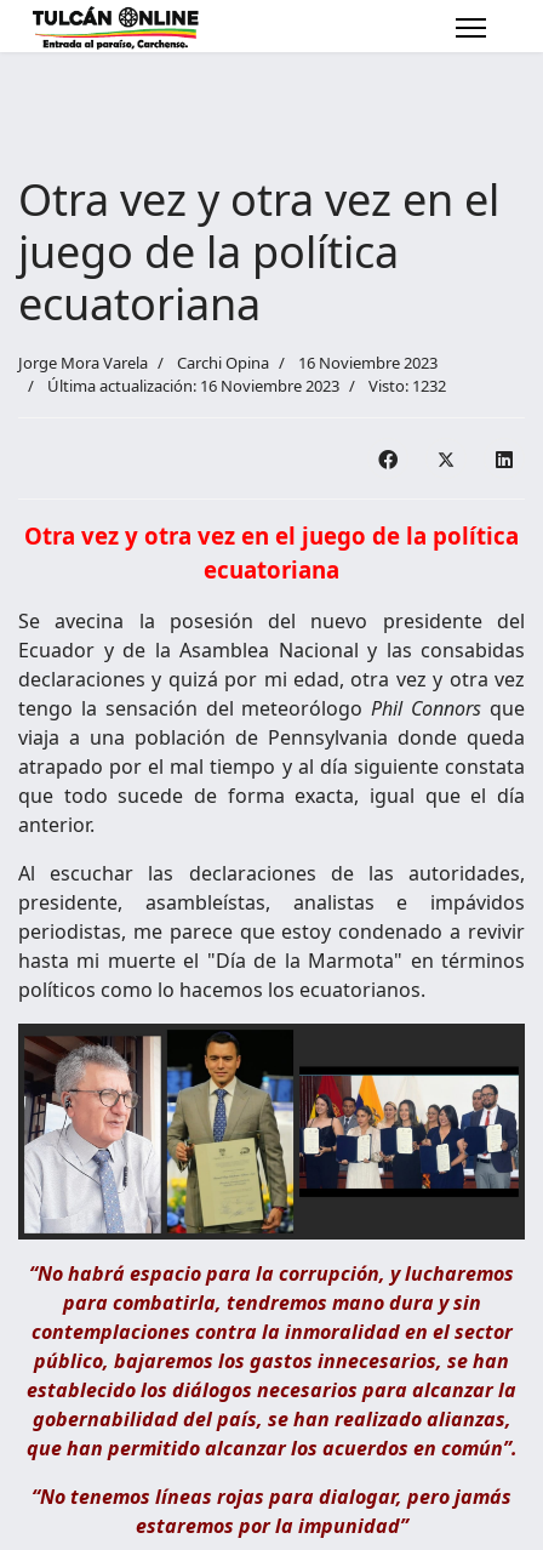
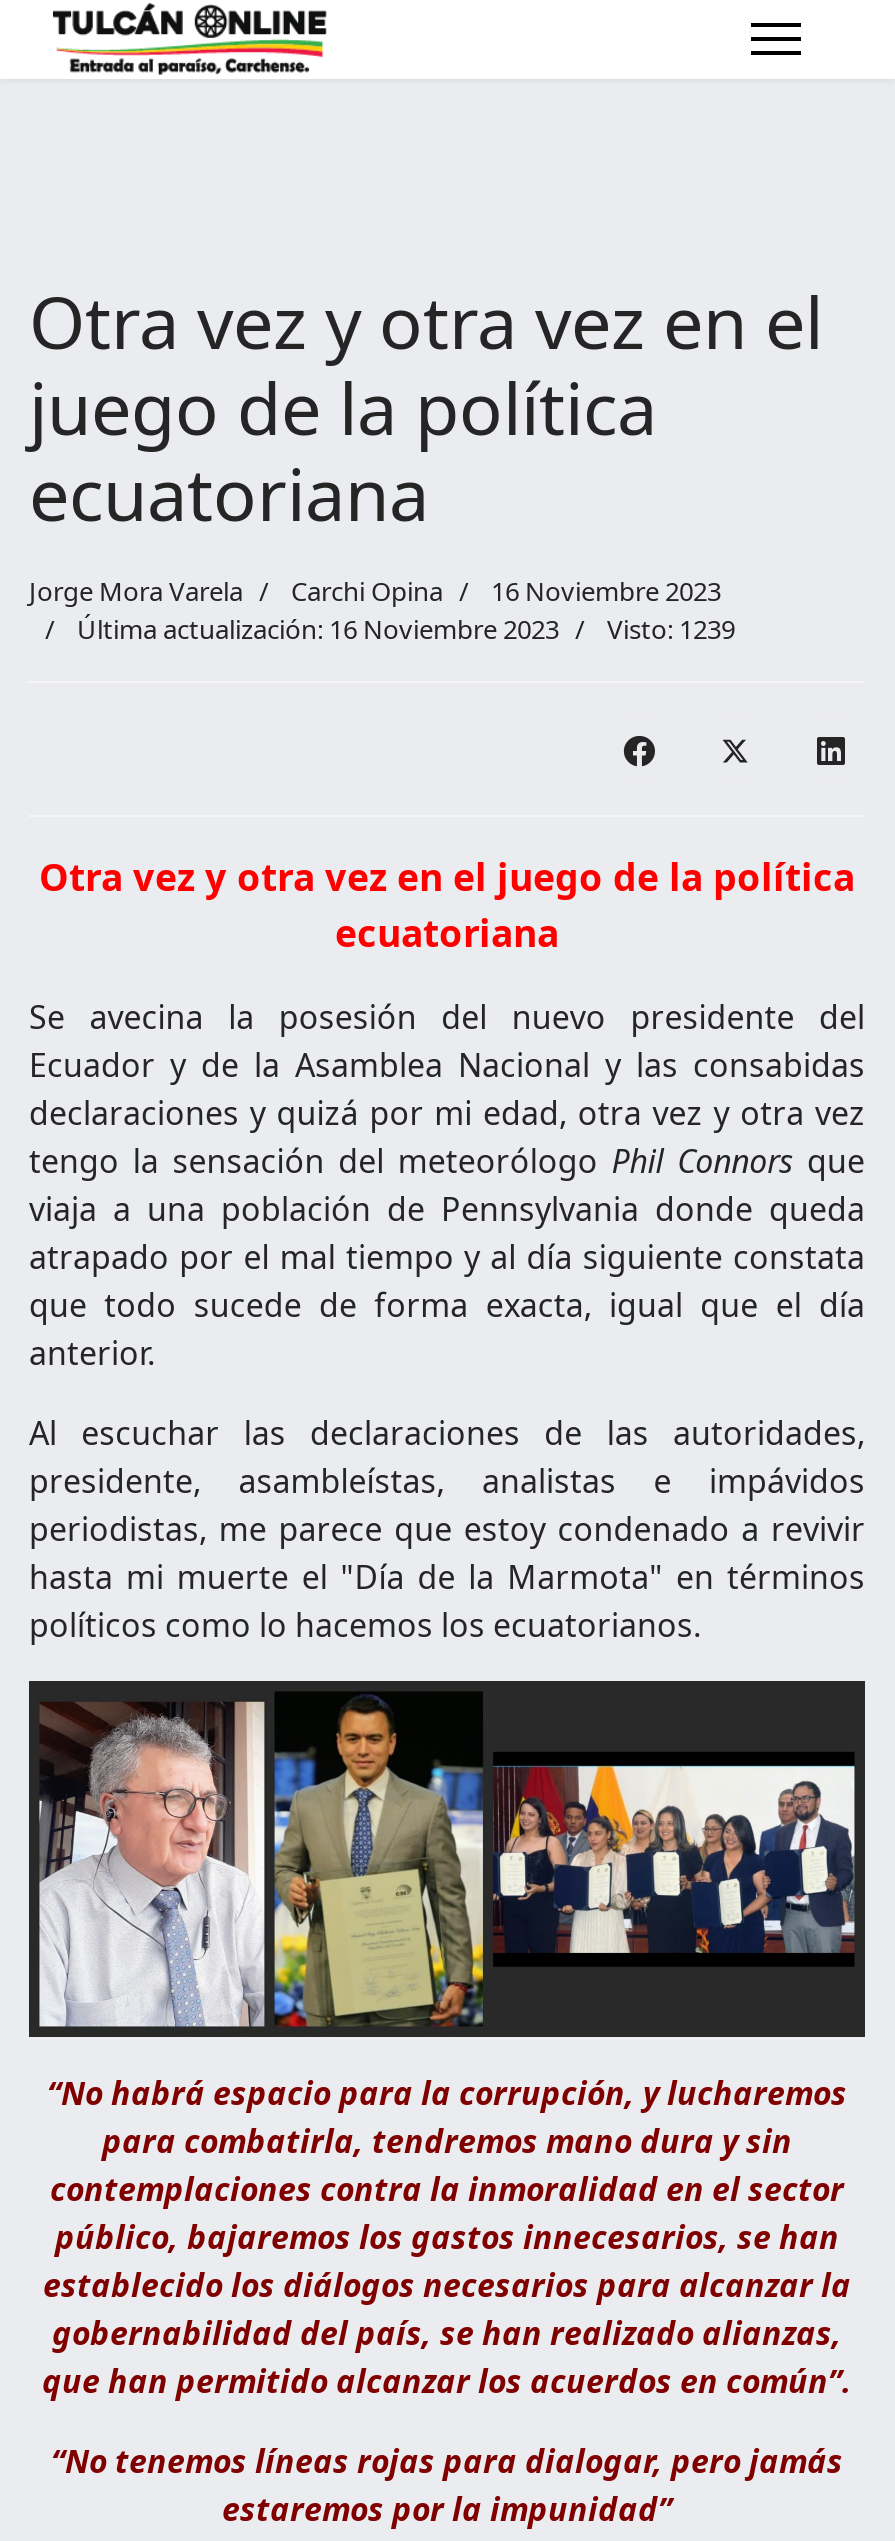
[47,375,446,397] Última actualización: 16 Noviembre 2023 Visto: 1232 -> [77,611,735,647] Última actualización: 16 Noviembre 2023 Visto: 1239

